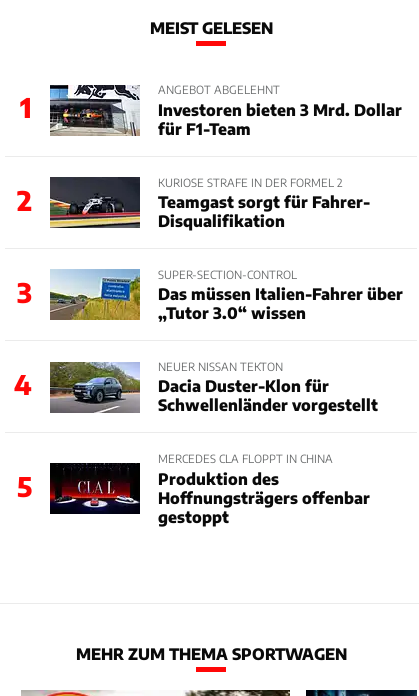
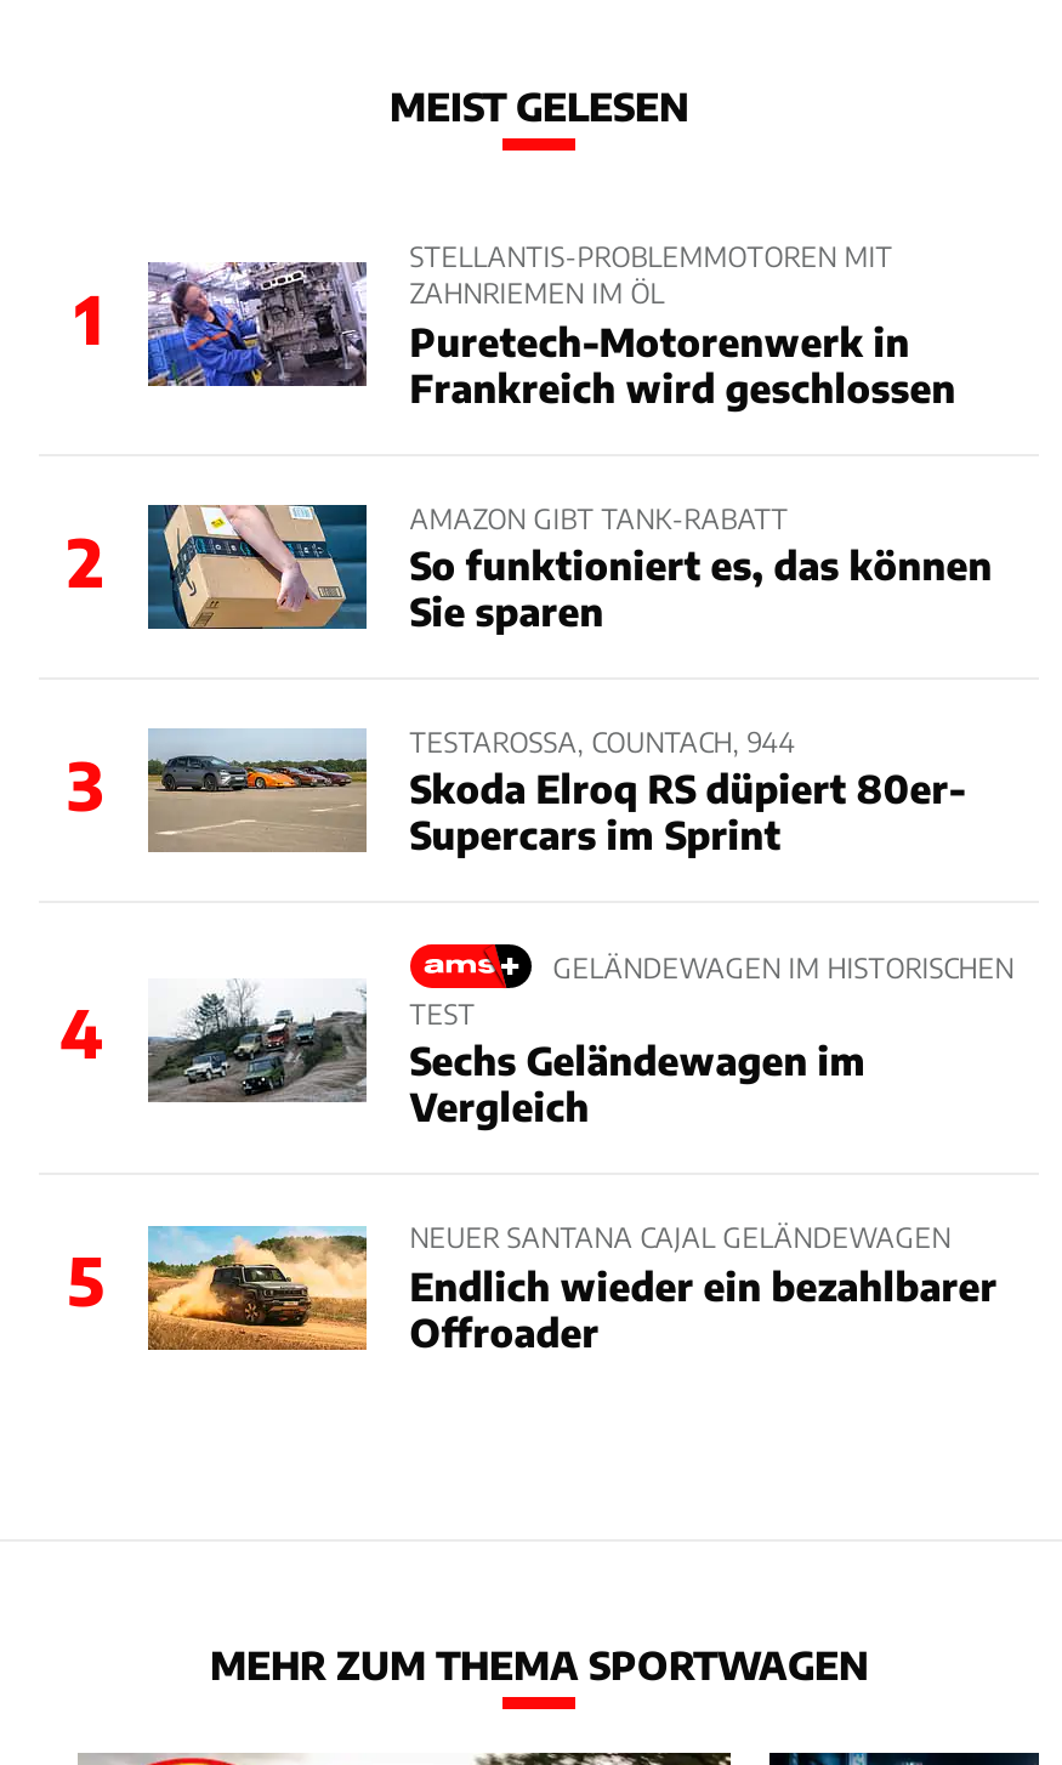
[49,82,402,137] [image] | ANGEBOT ABGELEHNT | Investoren bieten 3 Mrd. Dollar | für F1-Team -> [146,238,956,409] [image] | STELLANTIS-PROBLEMMOTOREN MIT | ZAHNRIEMEN IM ÖL | Puretech-Motorenwerk in | Frankreich wird geschlossen
[49,174,370,230] [image] | KURIOSE STRAFE IN DER FORMEL 2 | Teamgast sorgt für Fahrer- | Disqualifikation -> [146,499,992,633] [image] | AMAZON GIBT TANK-RABATT | So funktioniert es, das können | Sie sparen
[50,267,403,322] [image] | SUPER-SECTION-CONTROL | Das müssen Italien-Fahrer über | „Tutor 3.0“ wissen -> [146,723,966,857] [image] | TESTAROSSA, COUNTACH, 944 | Skoda Elroq RS düpiert 80er- | Supercars im Sprint
[49,359,378,414] [image] | NEUER NISSAN TEKTON | Dacia Duster-Klon für | Schwellenländer vorgestellt -> [148,949,1014,1129] [image] | GELÄNDEWAGEN IM HISTORISCHEN | TEST | Sechs Geländewagen im | Vergleich
[49,451,370,525] [image] | MERCEDES CLA FLOPPT IN CHINA | Produktion des | Hoffnungsträgers offenbar | gestoppt -> [146,1219,997,1353] [image] | NEUER SANTANA CAJAL GELÄNDEWAGEN | Endlich wieder ein bezahlbarer | Offroader

